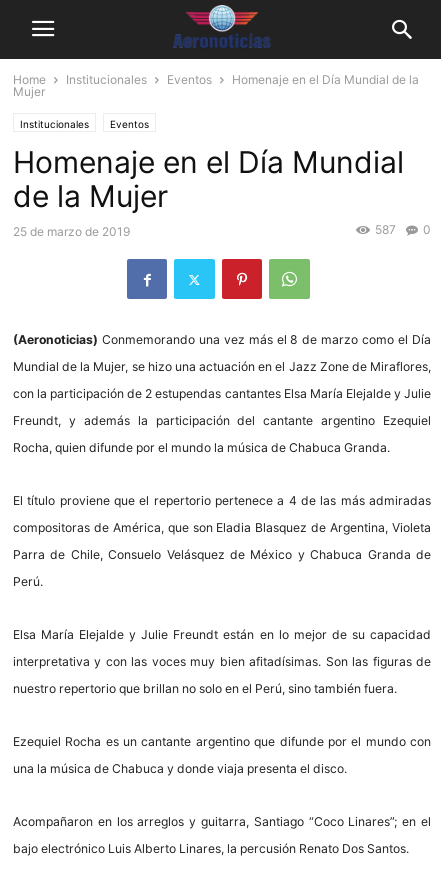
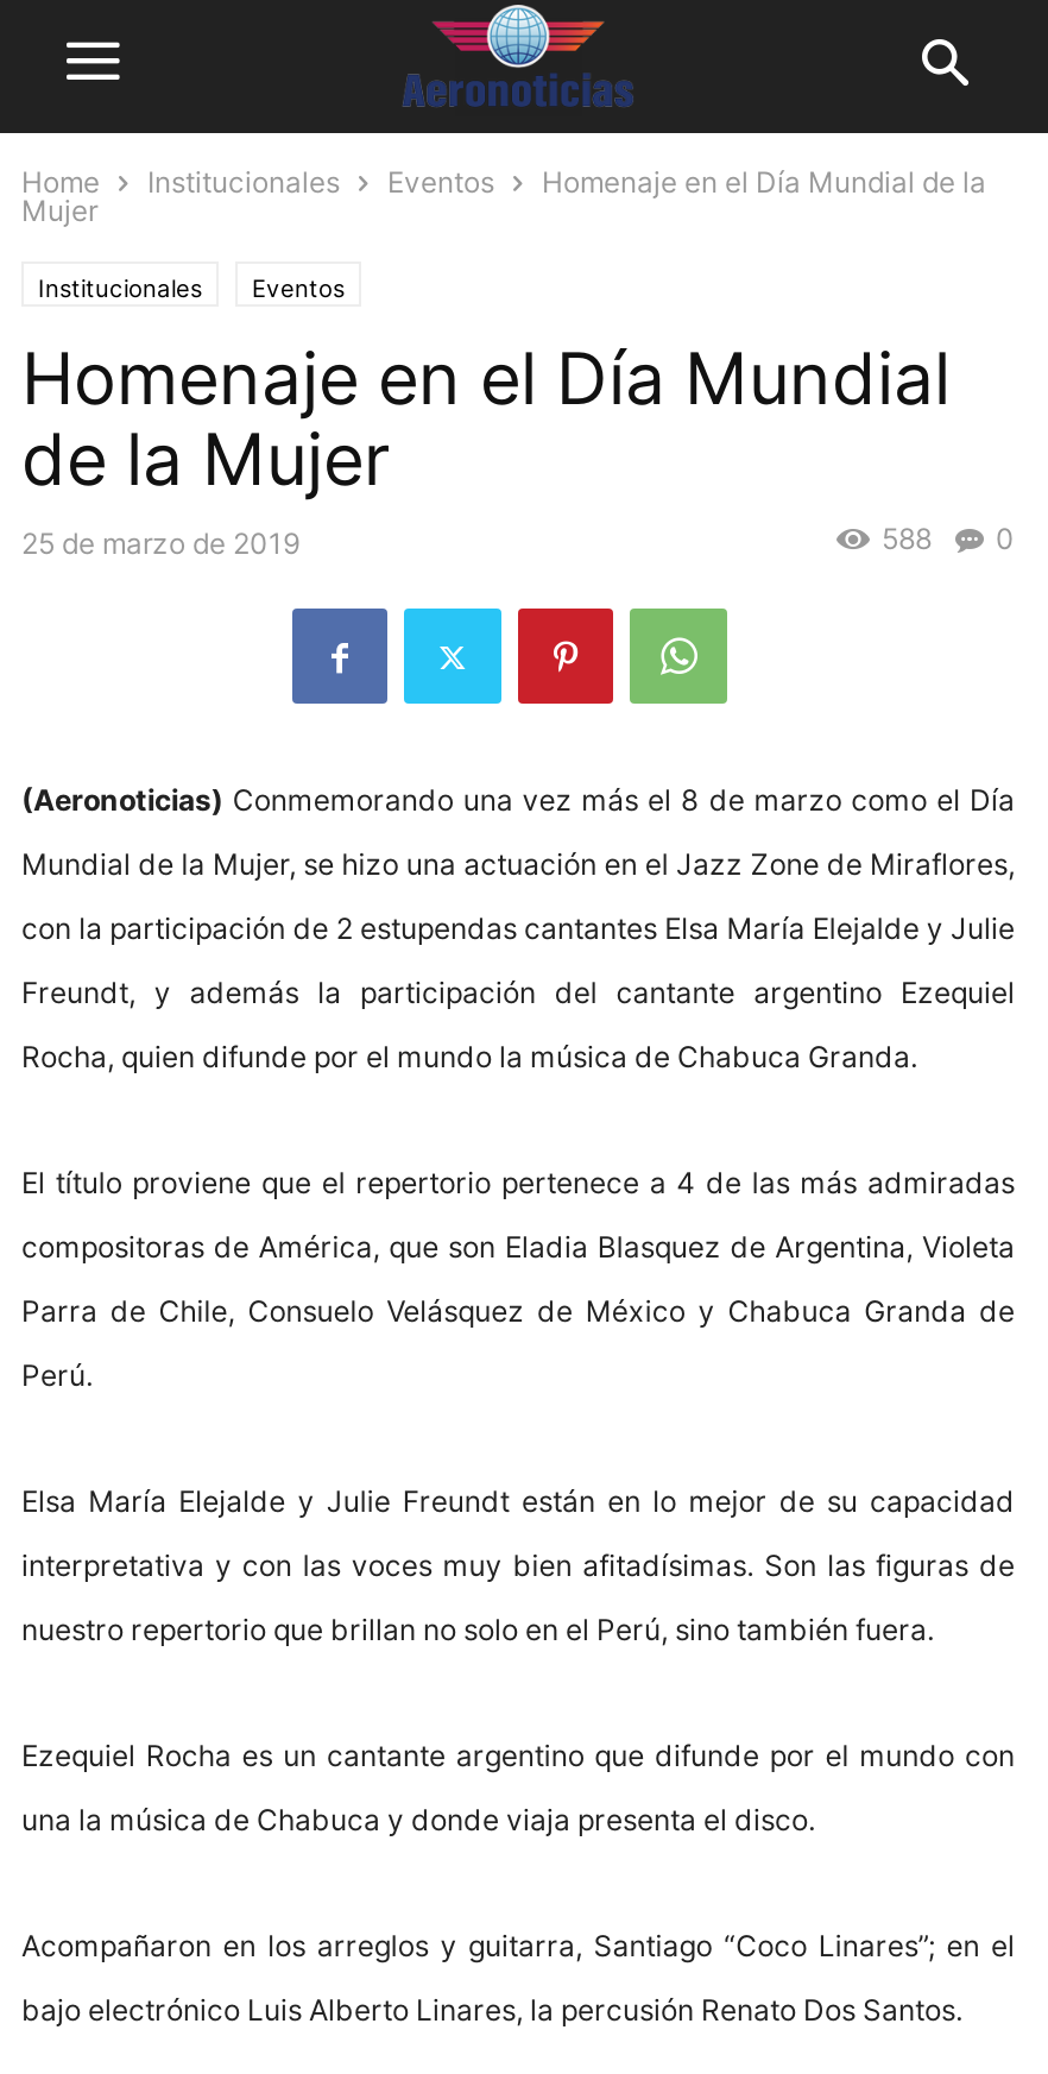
[375,222,431,237] 587 0 -> [882,521,1015,556] 588 0

